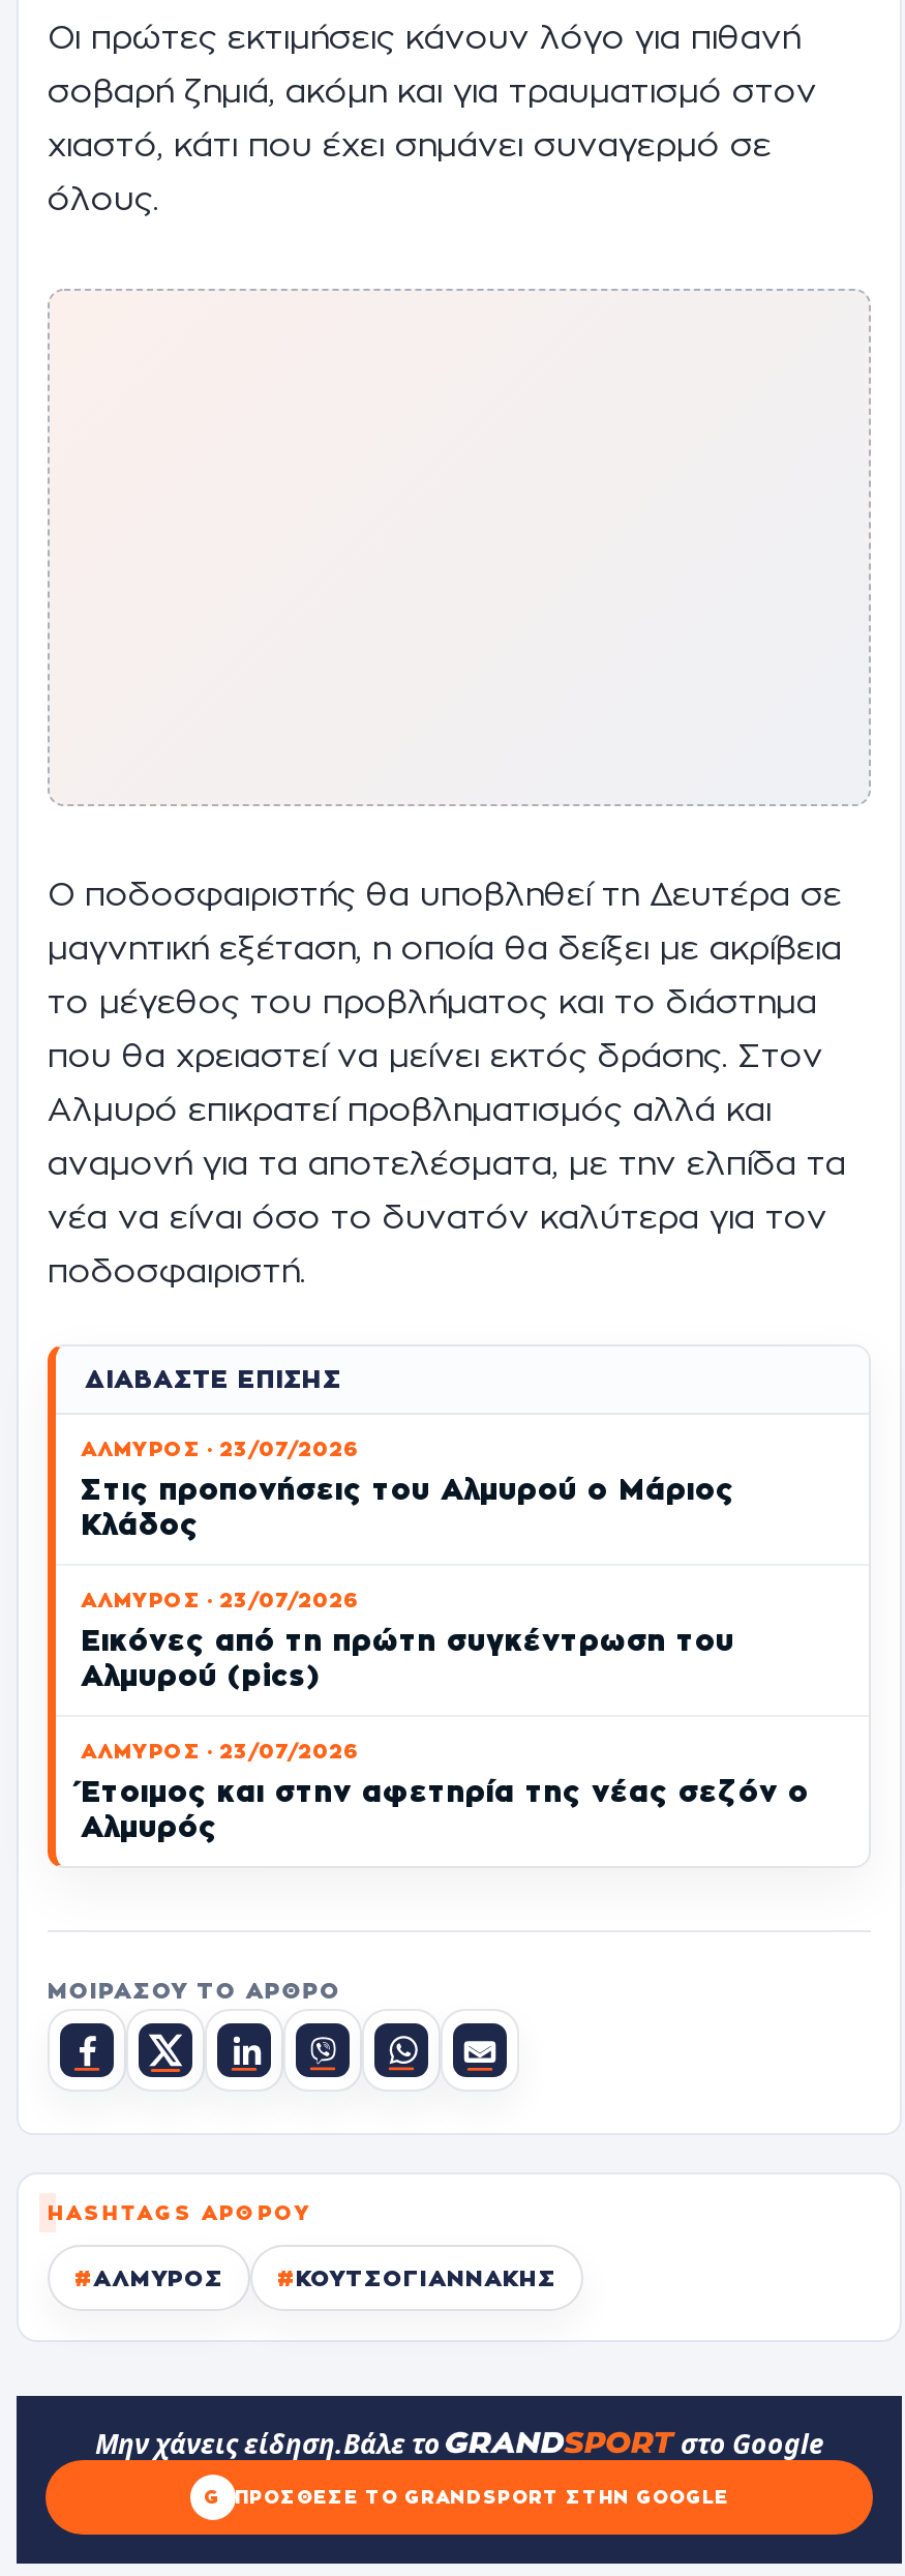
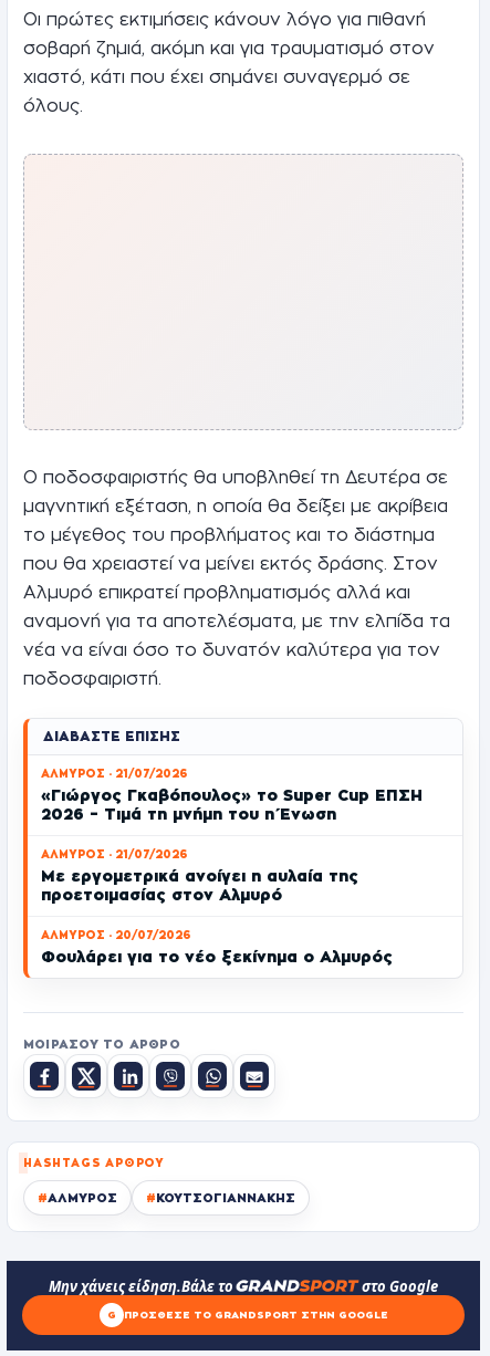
[81,1438,734,1539] ΑΛΜΥΡΟΣ · 23/07/2026 | Στις προπονήσεις του Αλμυρού ο Μάριος | Κλάδος -> [41,768,423,822] ΑΛΜΥΡΟΣ · 21/07/2026 | «Γιώργος Γκαβόπουλος» το Super Cup ΕΠΣΗ | 2026 – Τιμά τη μνήμη του η Ένωση
[81,1589,734,1690] ΑΛΜΥΡΟΣ · 23/07/2026 | Εικόνες από τη πρώτη συγκέντρωση του | Αλμυρού (pics) -> [41,848,358,903] ΑΛΜΥΡΟΣ · 21/07/2026 | Με εργομετρικά ανοίγει η αυλαία της | προετοιμασίας στον Αλμυρό
[81,1740,809,1841] ΑΛΜΥΡΟΣ · 23/07/2026 | Έτοιμος και στην αφετηρία της νέας σεζόν ο | Αλμυρός -> [41,929,393,964] ΑΛΜΥΡΟΣ · 20/07/2026 | Φουλάρει για το νέο ξεκίνημα ο Αλμυρός

